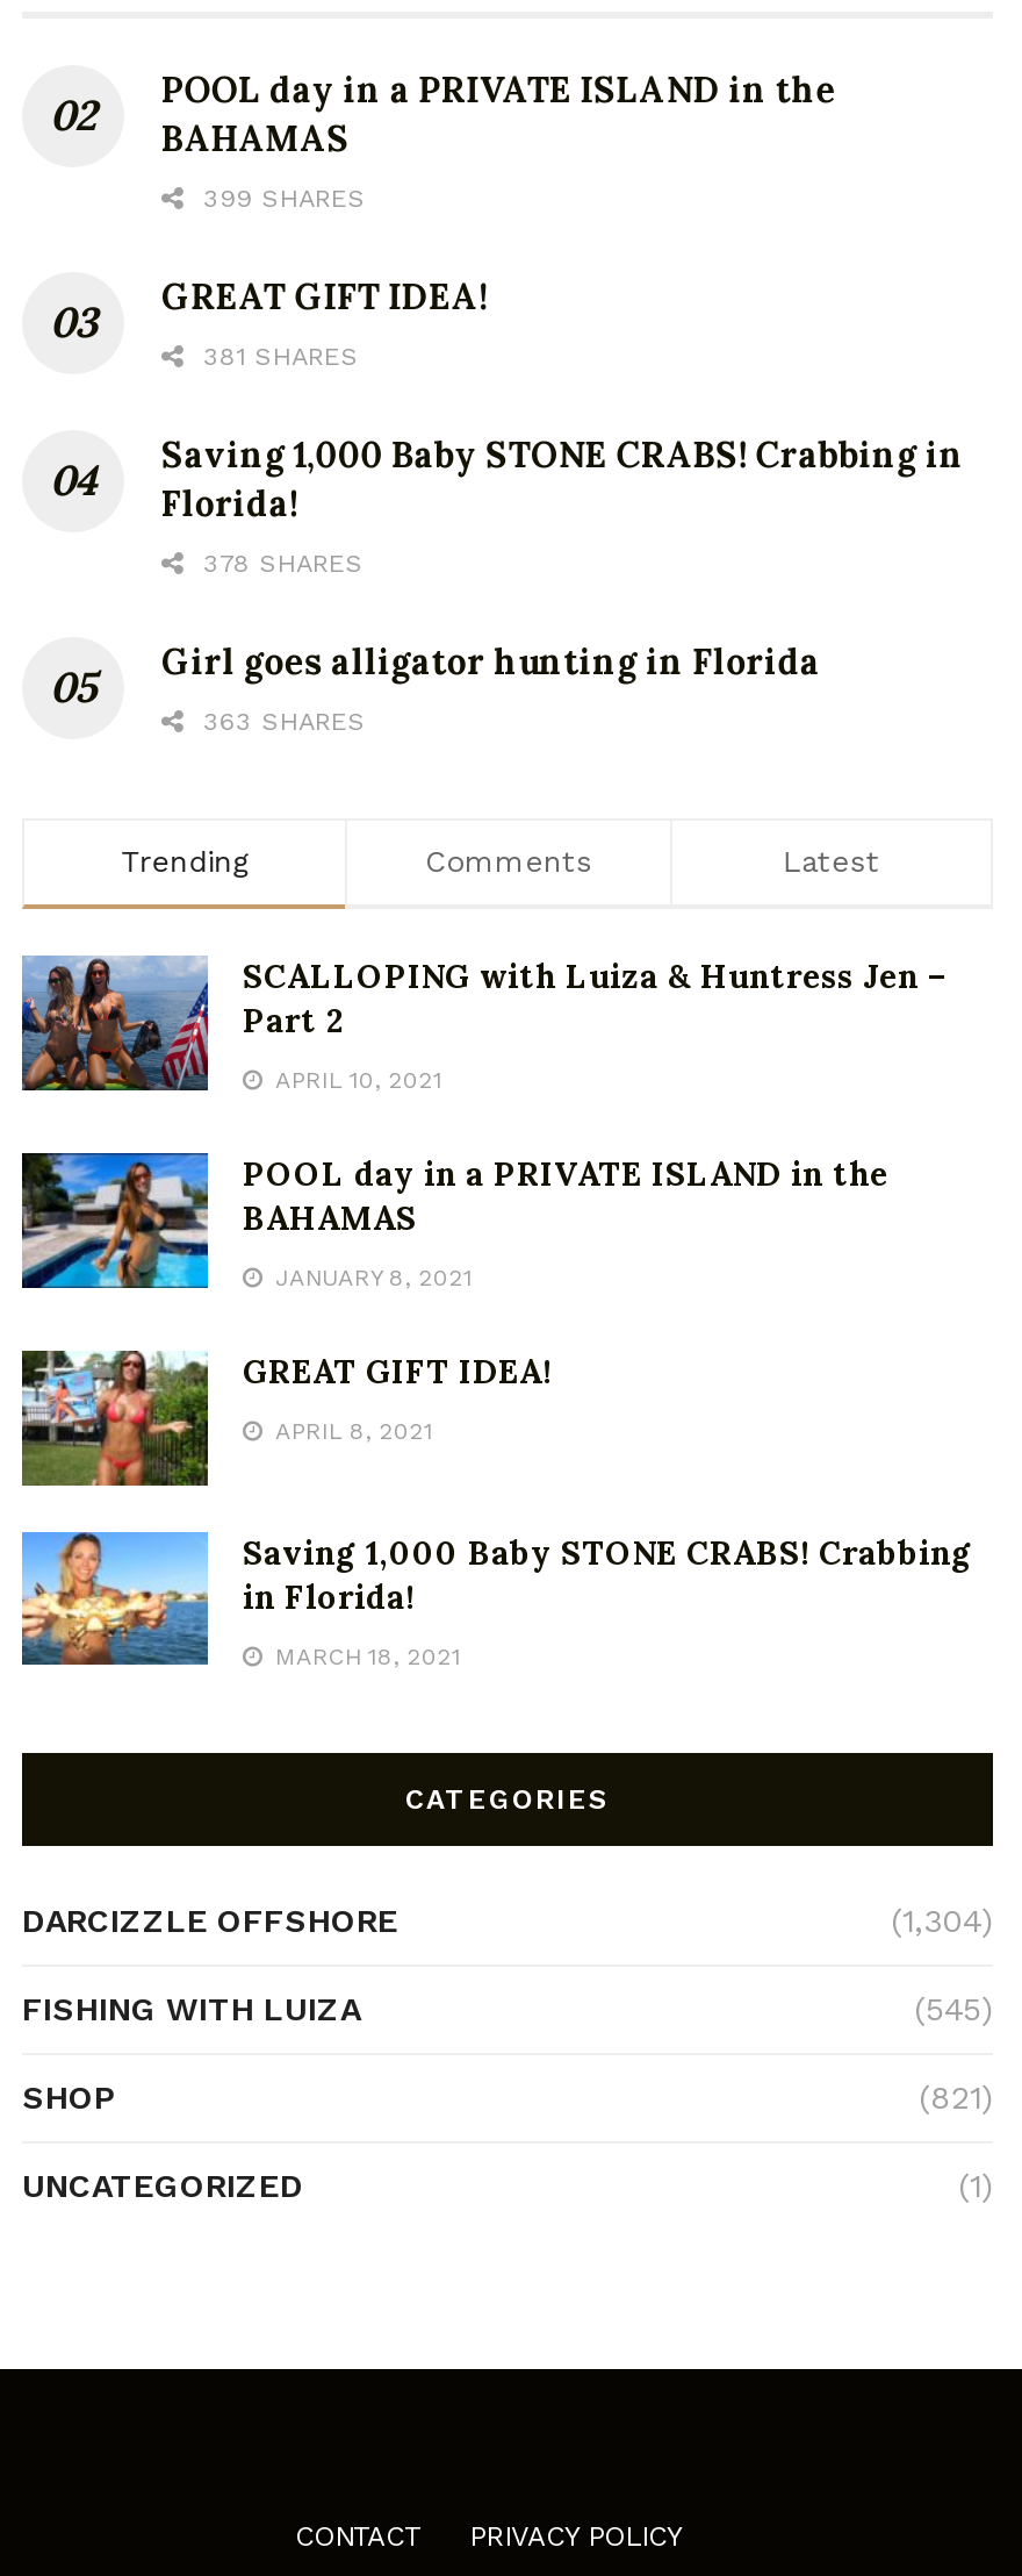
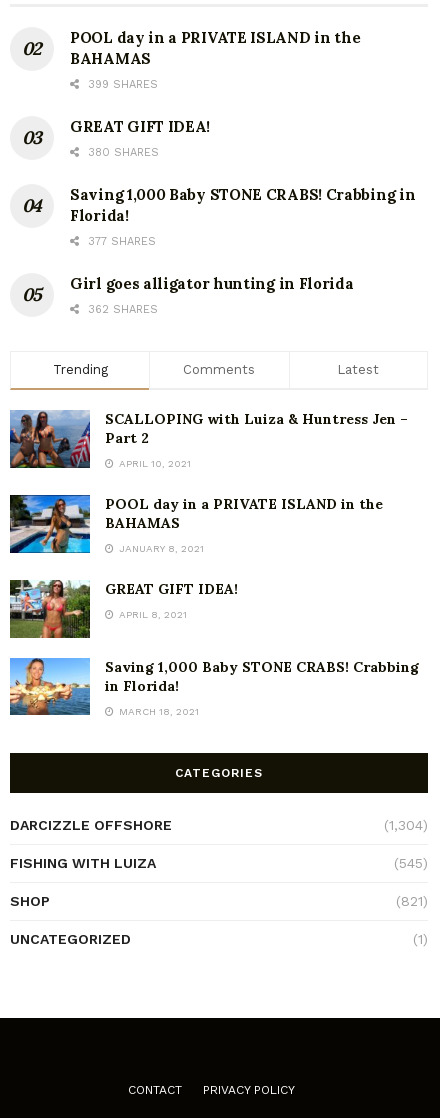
[194,343,359,373] 381 SHARES -> [84,146,159,159] 380 SHARES
[194,550,364,580] 378 SHARES -> [84,235,156,248] 377 SHARES
[194,708,366,738] 363 SHARES -> [84,303,158,316] 362 SHARES

